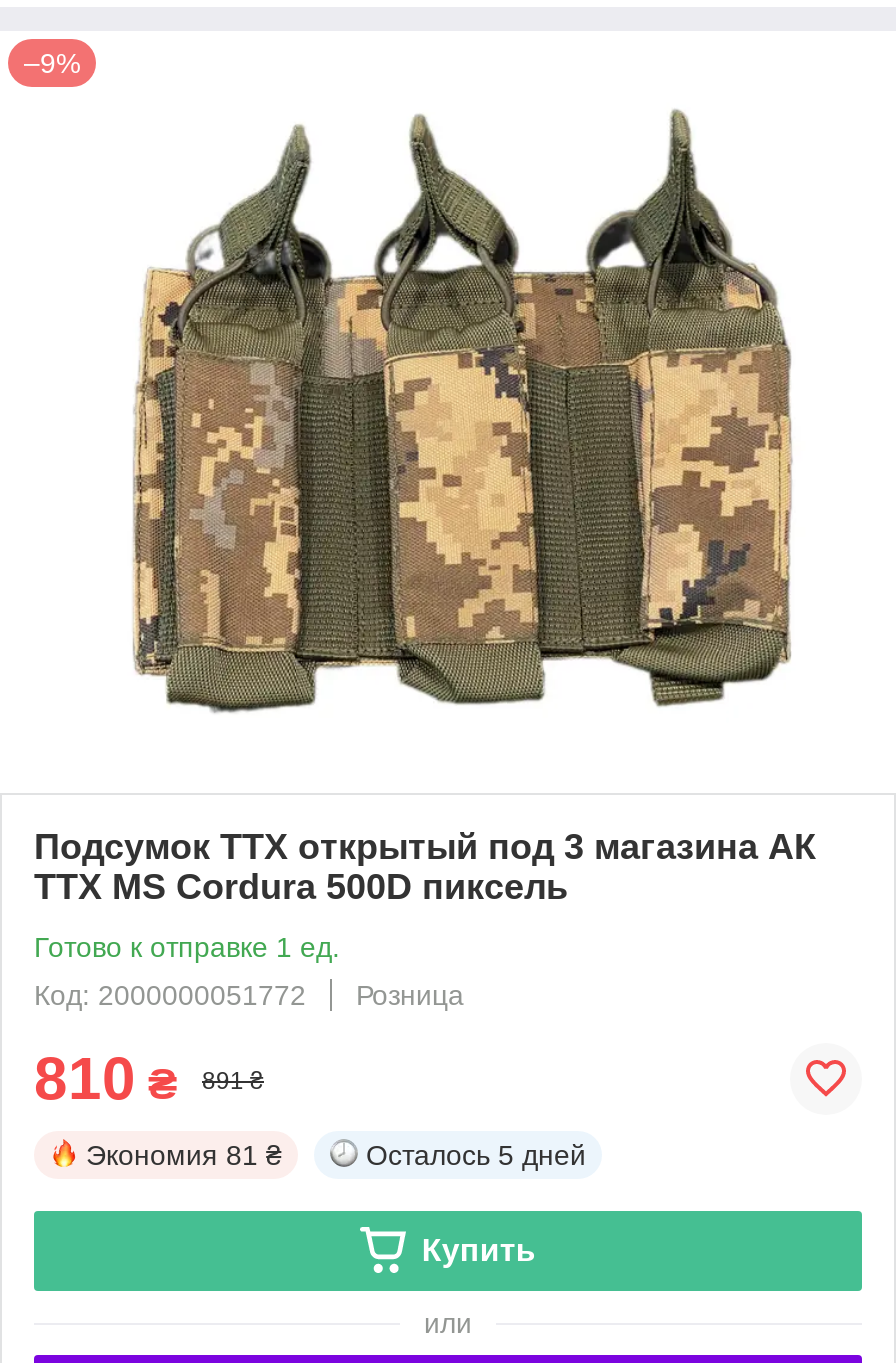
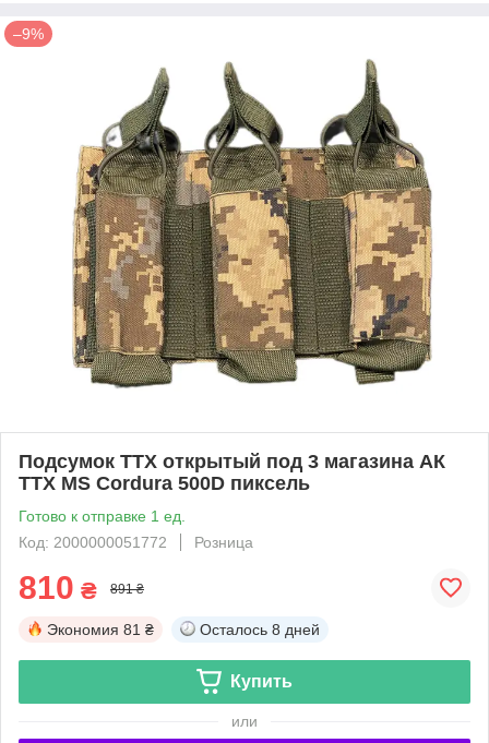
[366,1139,586,1171] Осталось 5 дней -> [200,621,320,638] Осталось 8 дней

